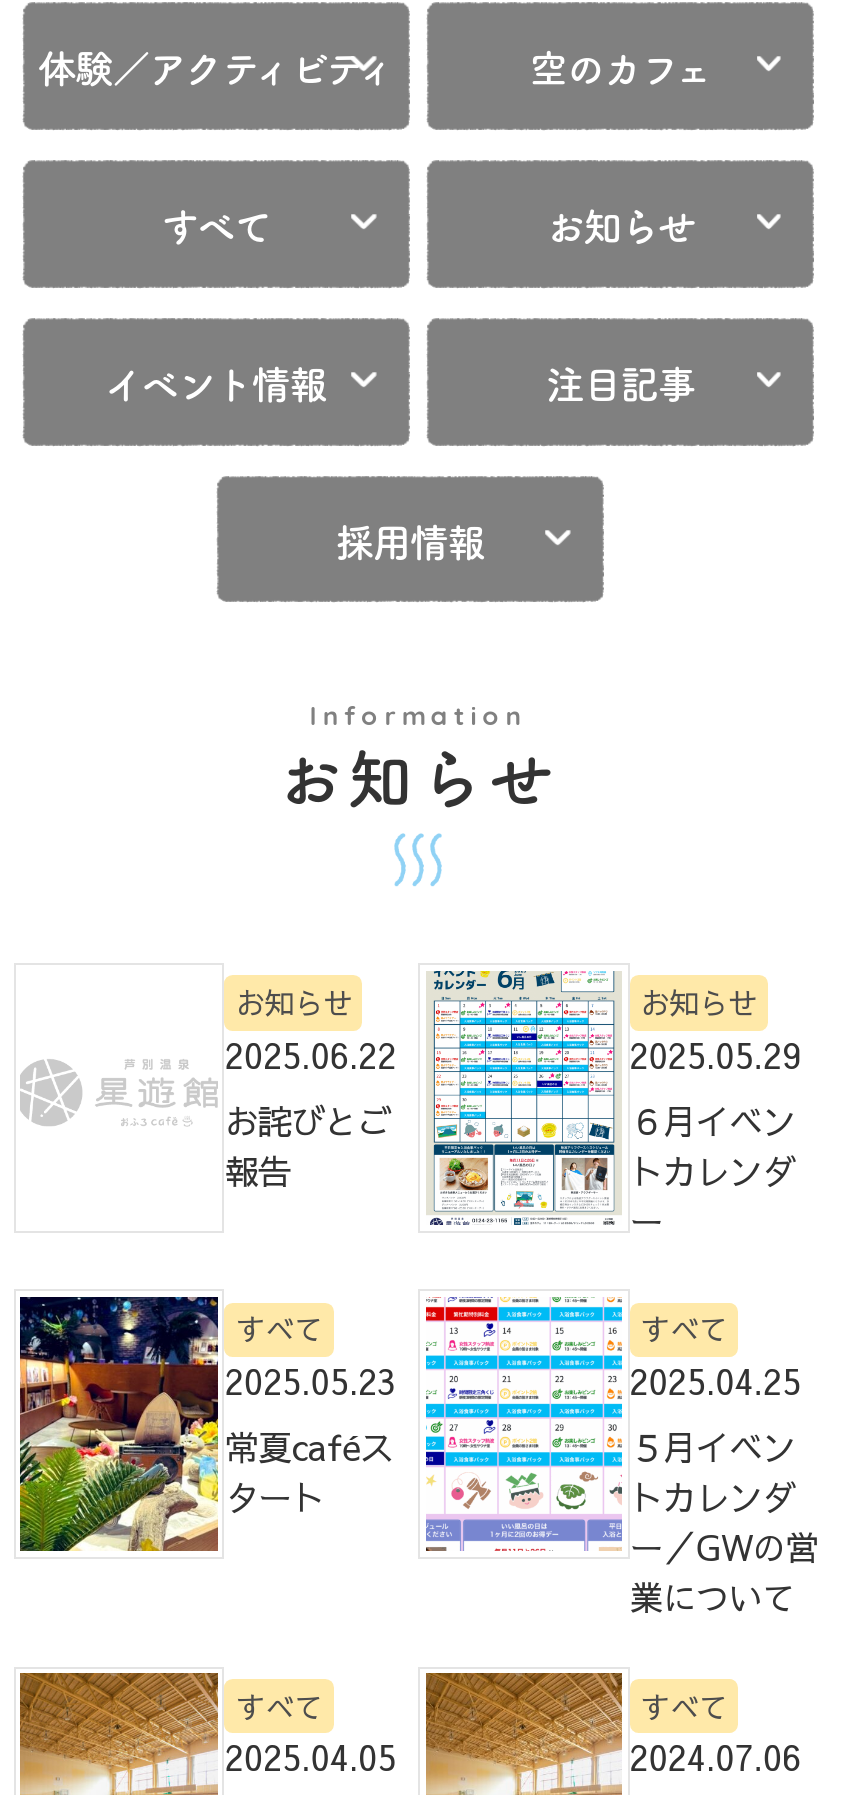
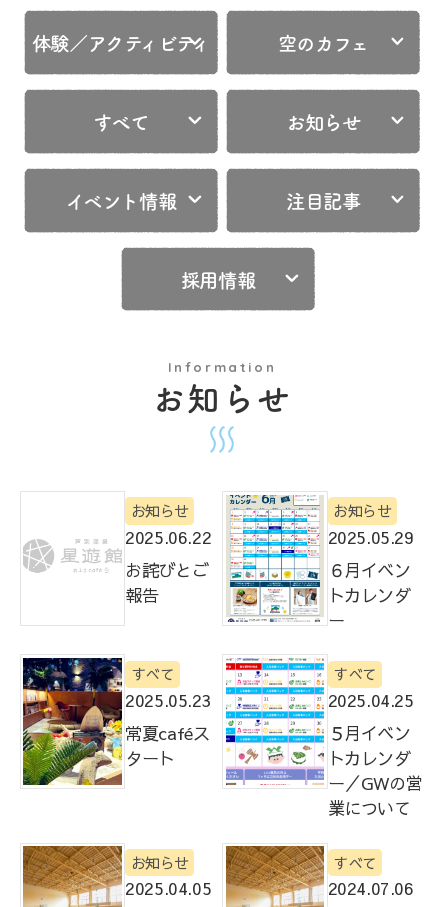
[235,1684,323,1726] すべて -> [131,852,189,873] お知らせ

